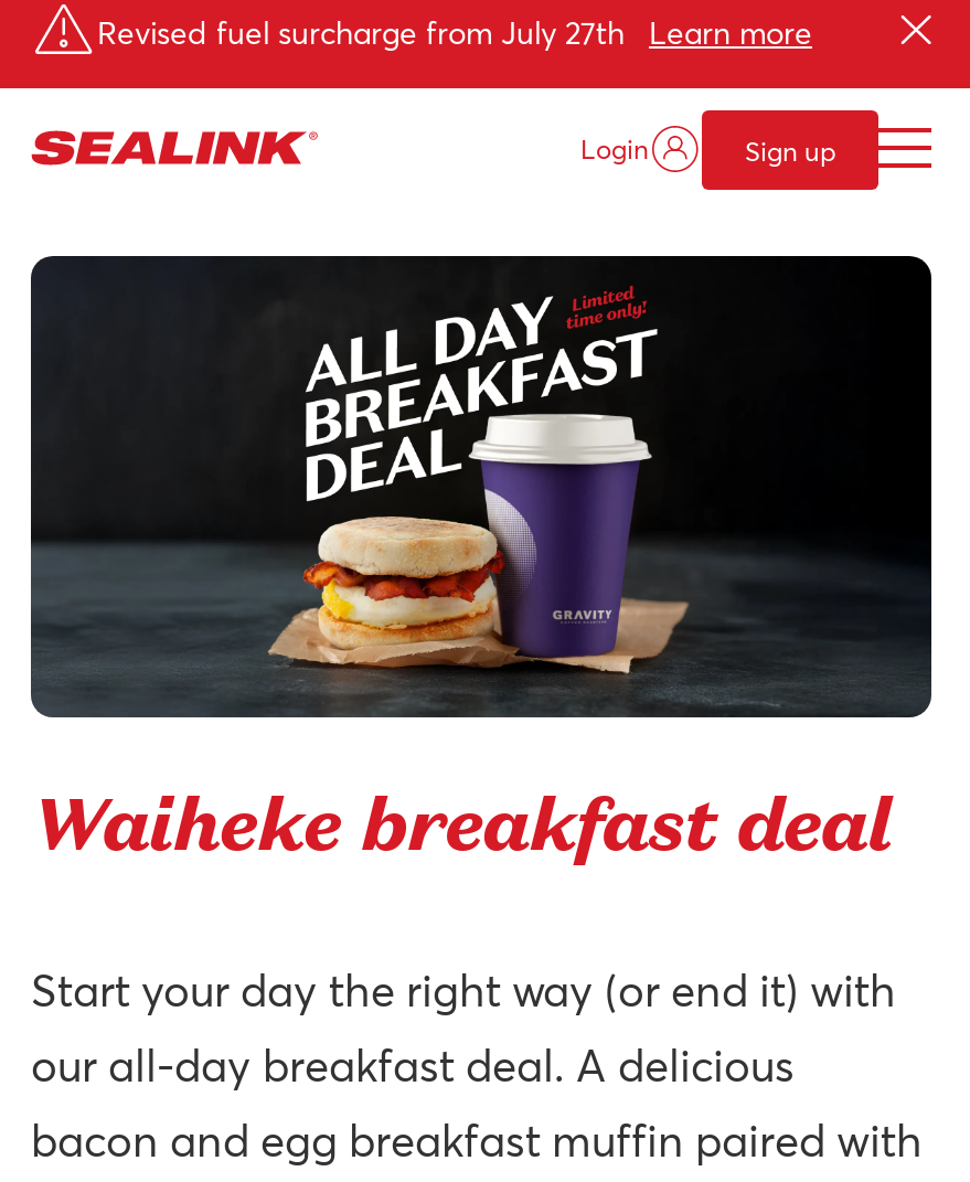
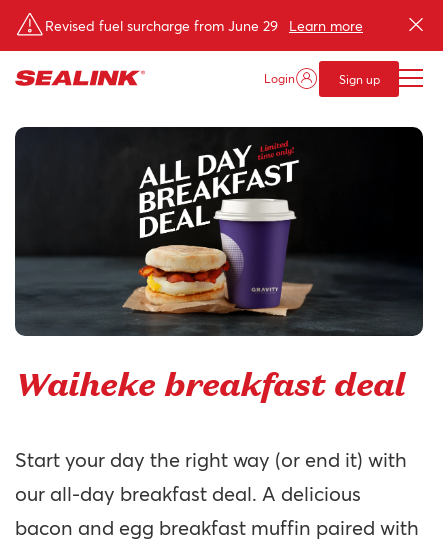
[97,12,812,52] Revised fuel surcharge from July 27th Learn more -> [45,16,363,34] Revised fuel surcharge from June 29 Learn more

